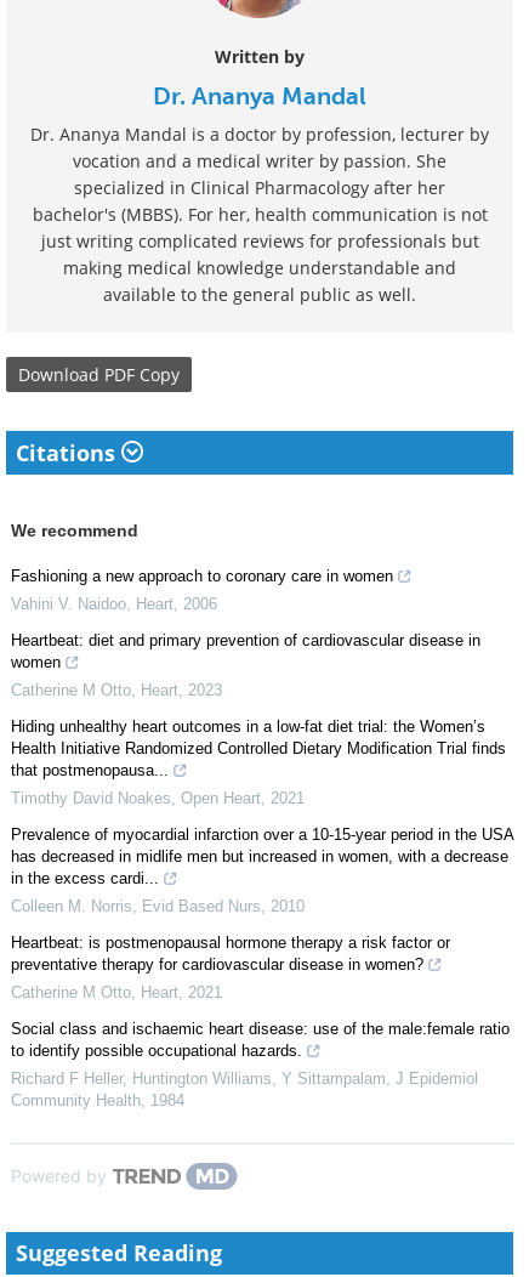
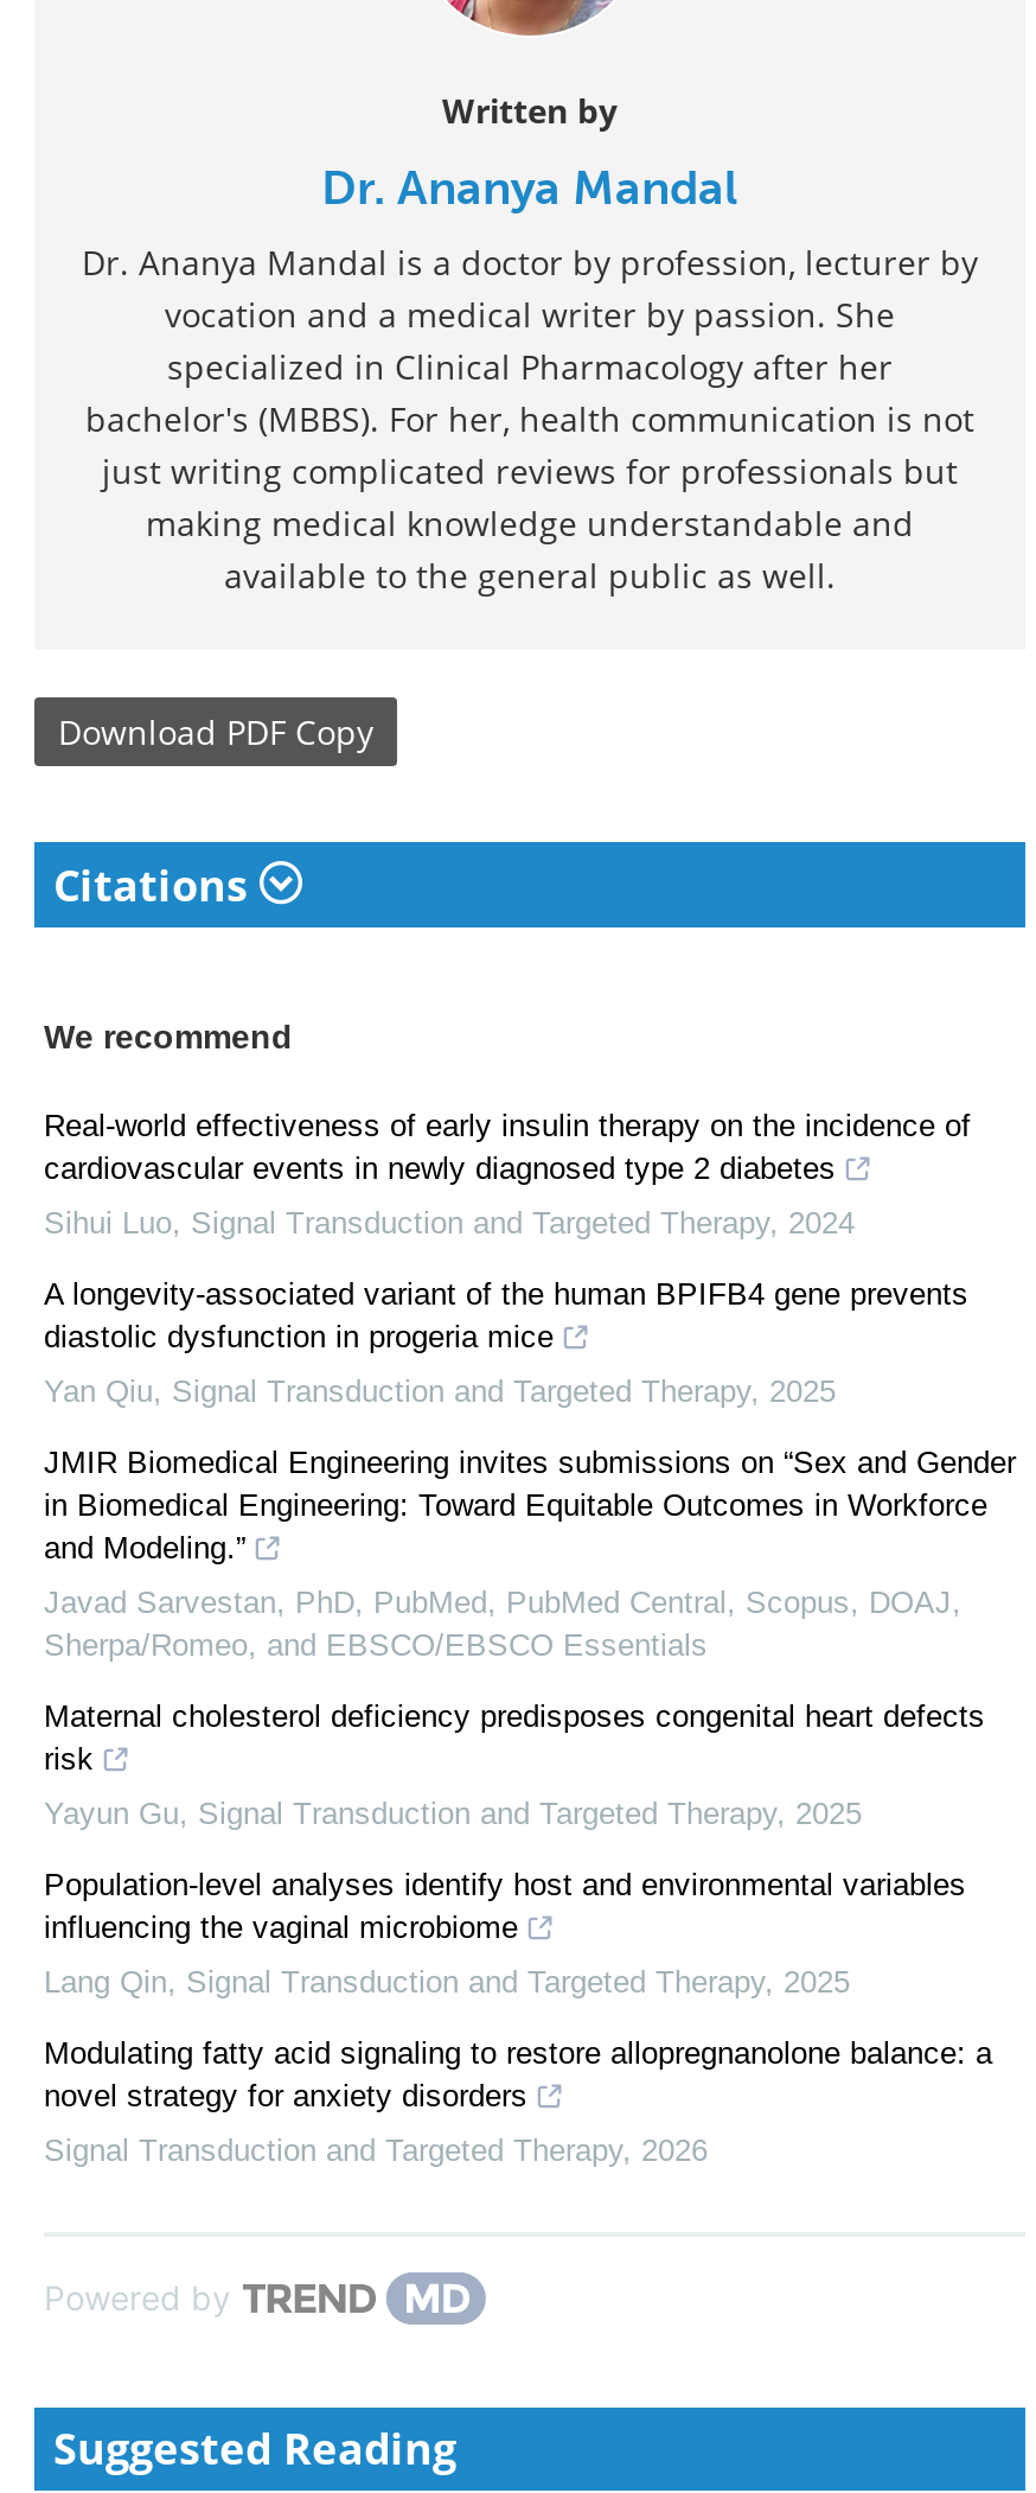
[11,567,393,585] Fashioning a new approach to coronary care in women -> [44,1108,971,1186] Real-world effectiveness of early insulin therapy on the incidence of | cardiovascular events in newly diagnosed type 2 diabetes
[11,595,217,613] Vahini V. Naidoo, Heart, 2006 -> [44,1205,855,1241] Sihui Luo, Signal Transduction and Targeted Therapy, 2024
[11,631,480,672] Heartbeat: diet and primary prevention of cardiovascular disease in | women -> [44,1277,968,1355] A longevity-associated variant of the human BPIFB4 gene prevents | diastolic dysfunction in progeria mice
[11,681,222,699] Catherine M Otto, Heart, 2023 -> [44,1374,836,1409] Yan Qiu, Signal Transduction and Targeted Therapy, 2025
[11,718,506,780] Hiding unhealthy heart outcomes in a low-fat diet trial: the Women’s | Health Initiative Randomized Controlled Dietary Modification Trial finds | that postmenopausa... -> [44,1445,1016,1566] JMIR Biomedical Engineering invites submissions on “Sex and Gender | in Biomedical Engineering: Toward Equitable Outcomes in Workforce | and Modeling.”
[11,789,305,807] Timothy David Noakes, Open Heart, 2021 -> [44,1585,961,1663] Javad Sarvestan, PhD, PubMed, PubMed Central, Scopus, DOAJ, | Sherpa/Romeo, and EBSCO/EBSCO Essentials
[11,826,513,888] Prevalence of myocardial infarction over a 10-15-year period in the USA | has decreased in midlife men but increased in women, with a decrease | in the excess cardi... -> [44,1699,985,1777] Maternal cholesterol deficiency predisposes congenital heart defects | risk
[11,897,305,916] Colleen M. Norris, Evid Based Nurs, 2010 -> [44,1796,862,1832] Yayun Gu, Signal Transduction and Targeted Therapy, 2025
[11,934,450,974] Heartbeat: is postmenopausal hormone therapy a risk factor or | preventative therapy for cardiovascular disease in women? -> [44,1867,966,1946] Population-level analyses identify host and environmental variables | influencing the vaginal microbiome
[11,983,222,1002] Catherine M Otto, Heart, 2021 -> [44,1965,850,2000] Lang Qin, Signal Transduction and Targeted Therapy, 2025
[11,1020,510,1060] Social class and ischaemic heart disease: use of the male:female ratio | to identify possible occupational hazards. -> [44,2036,992,2114] Modulating fatty acid signaling to restore allopregnanolone balance: a | novel strategy for anxiety disorders
[11,1070,478,1110] Richard F Heller, Huntington Williams, Y Sittampalam, J Epidemiol | Community Health, 1984 -> [44,2133,708,2169] Signal Transduction and Targeted Therapy, 2026

